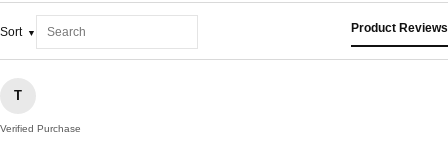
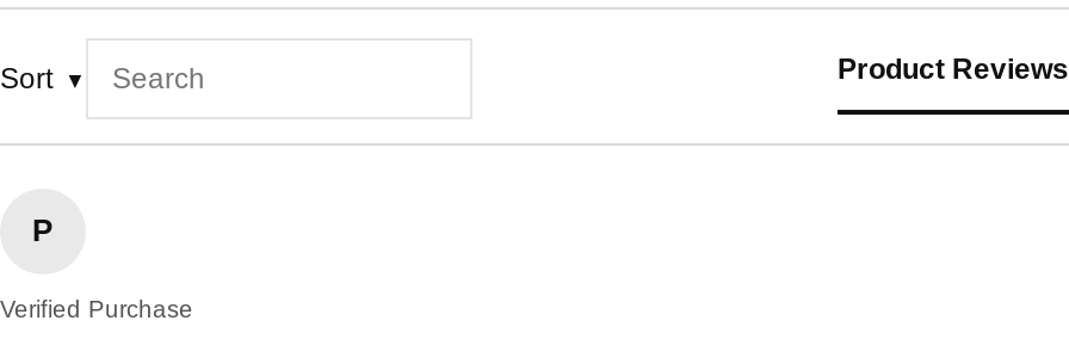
[14,88,22,103] T -> [32,213,54,249] P

